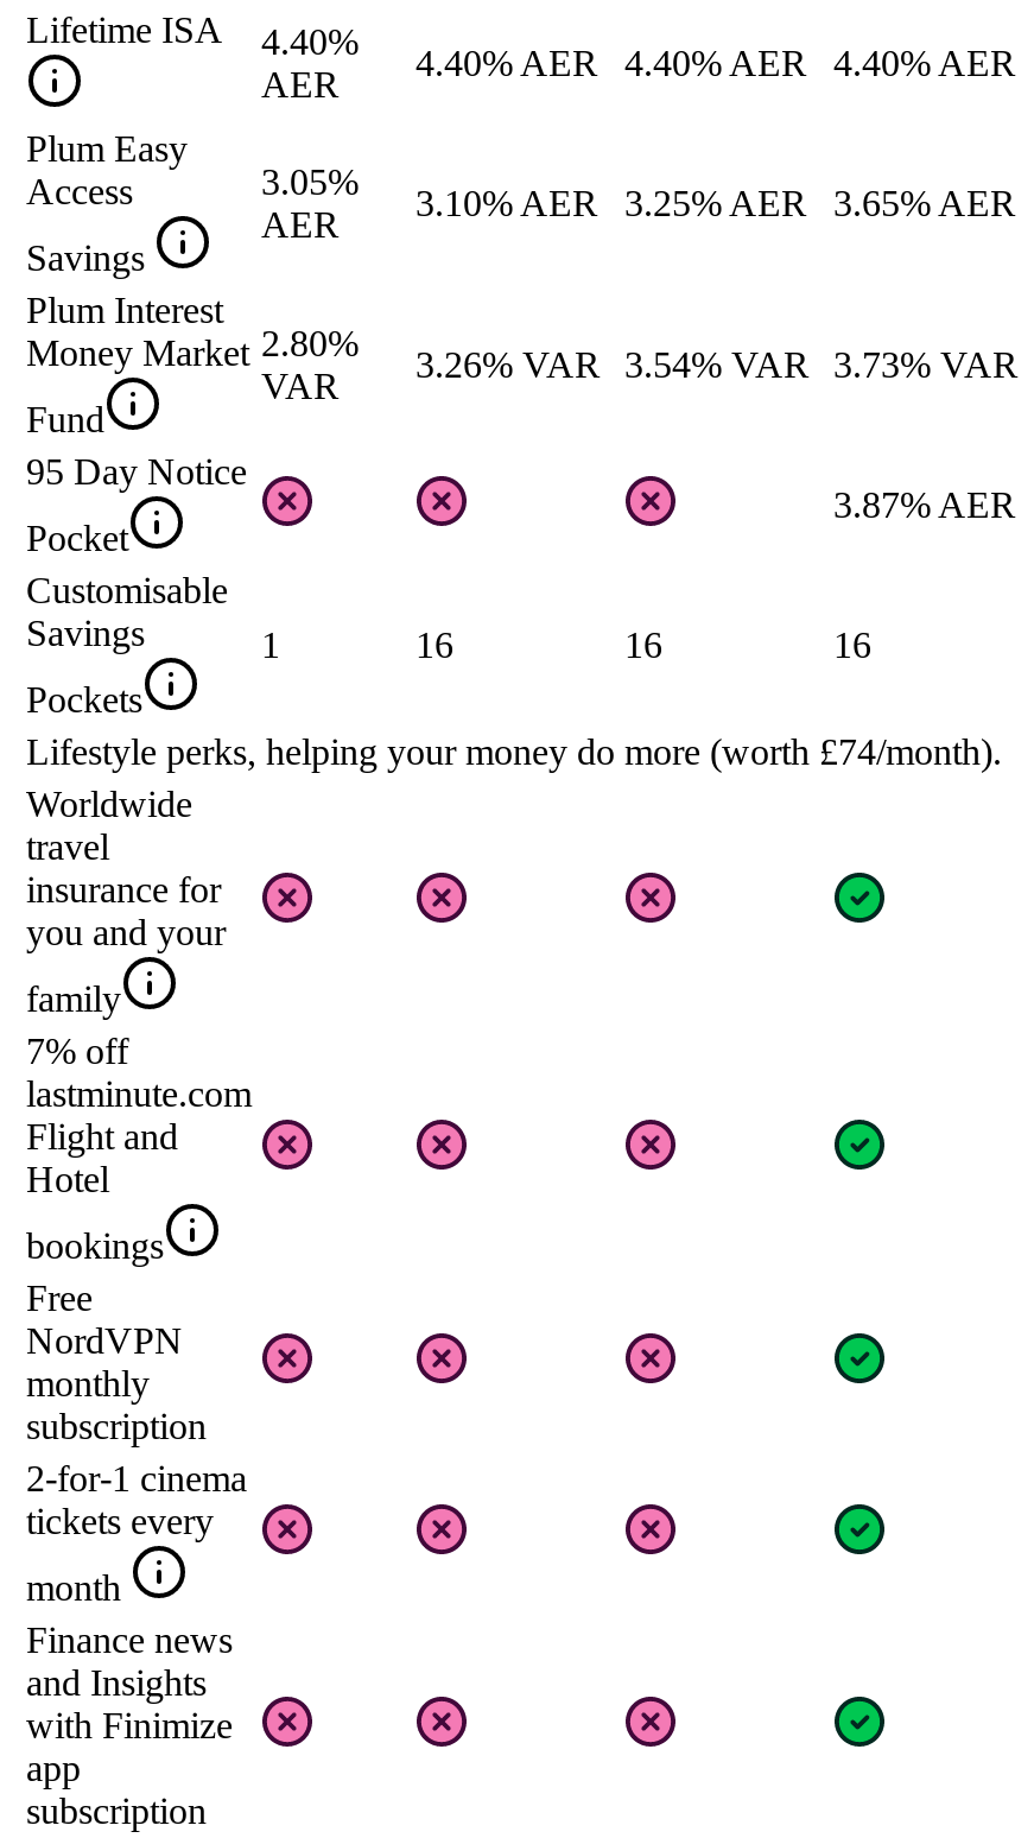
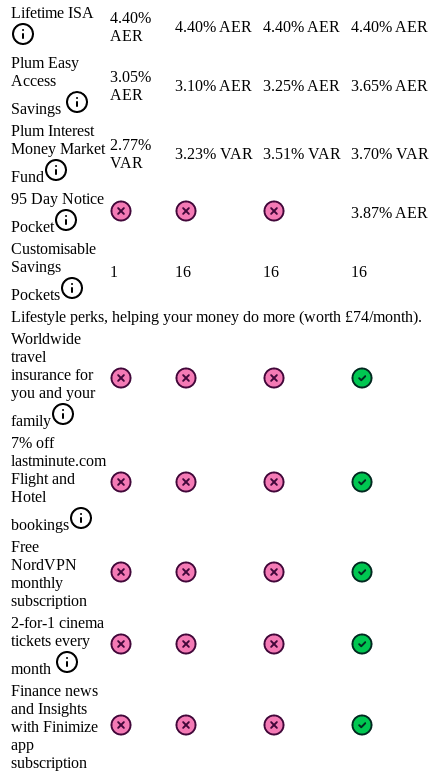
[26,323,359,373] Money Market 2.80% -> [11,136,151,157] Money Market 2.77%
[415,344,1019,384] 3.26% VAR 3.54% VAR 3.73% VAR -> [175,145,429,162] 3.23% VAR 3.51% VAR 3.70% VAR

